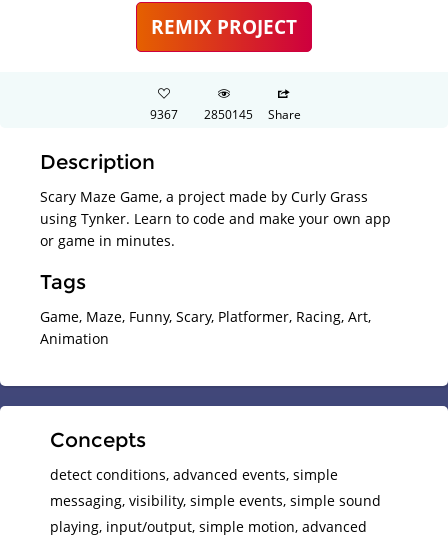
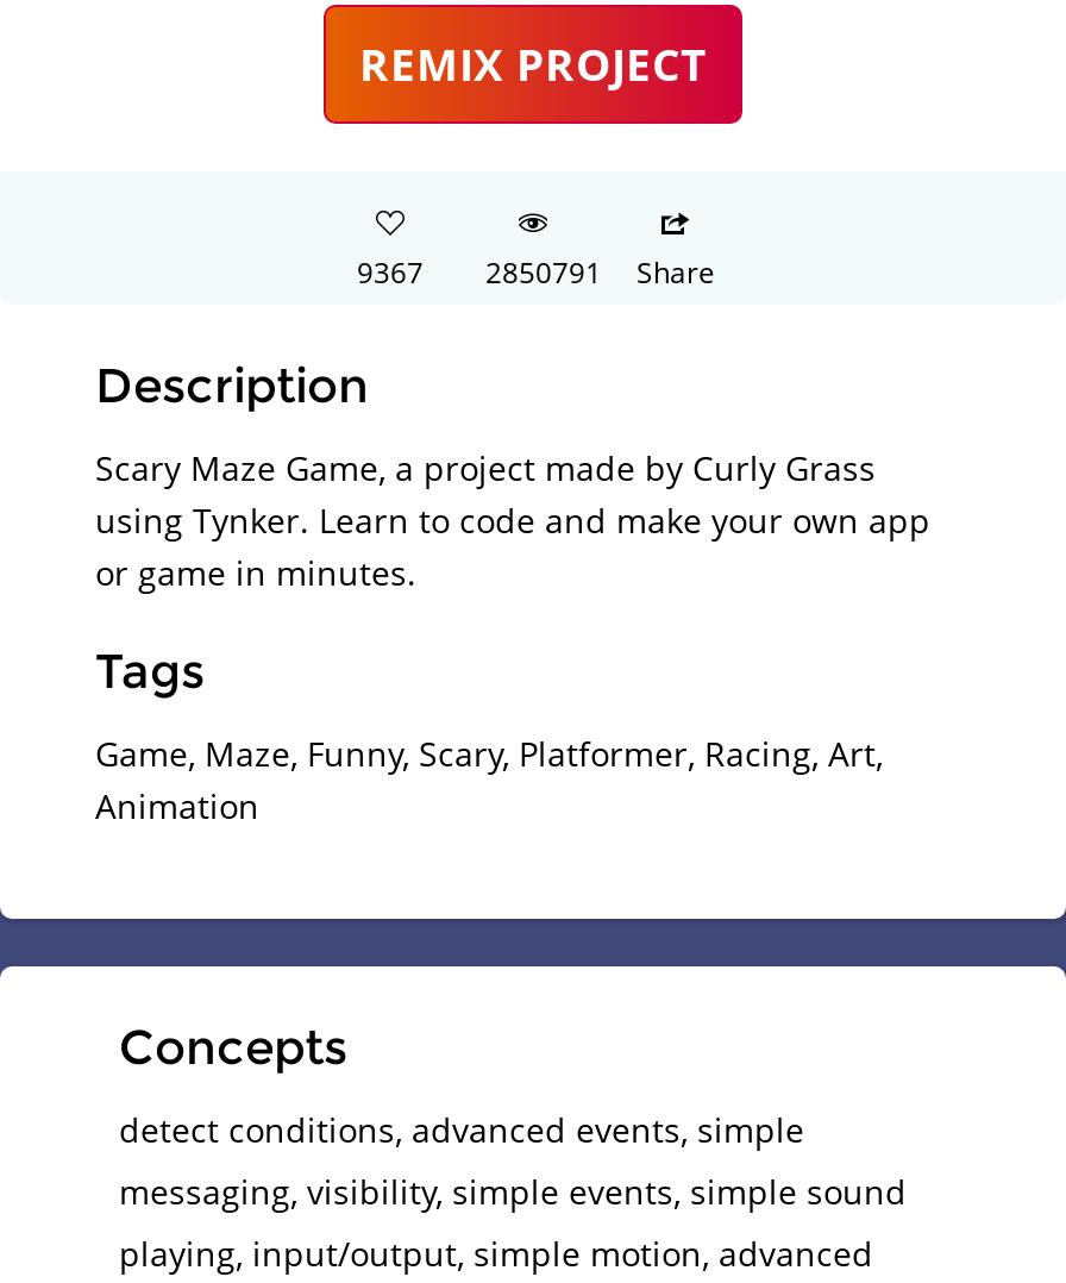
[150,106,300,123] 9367 2850145 Share -> [357,252,715,292] 9367 2850791 Share

